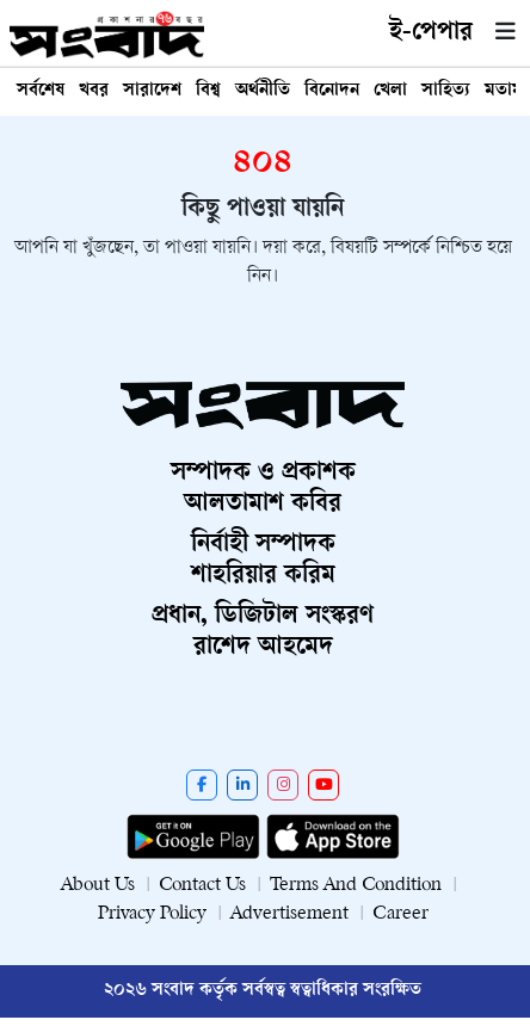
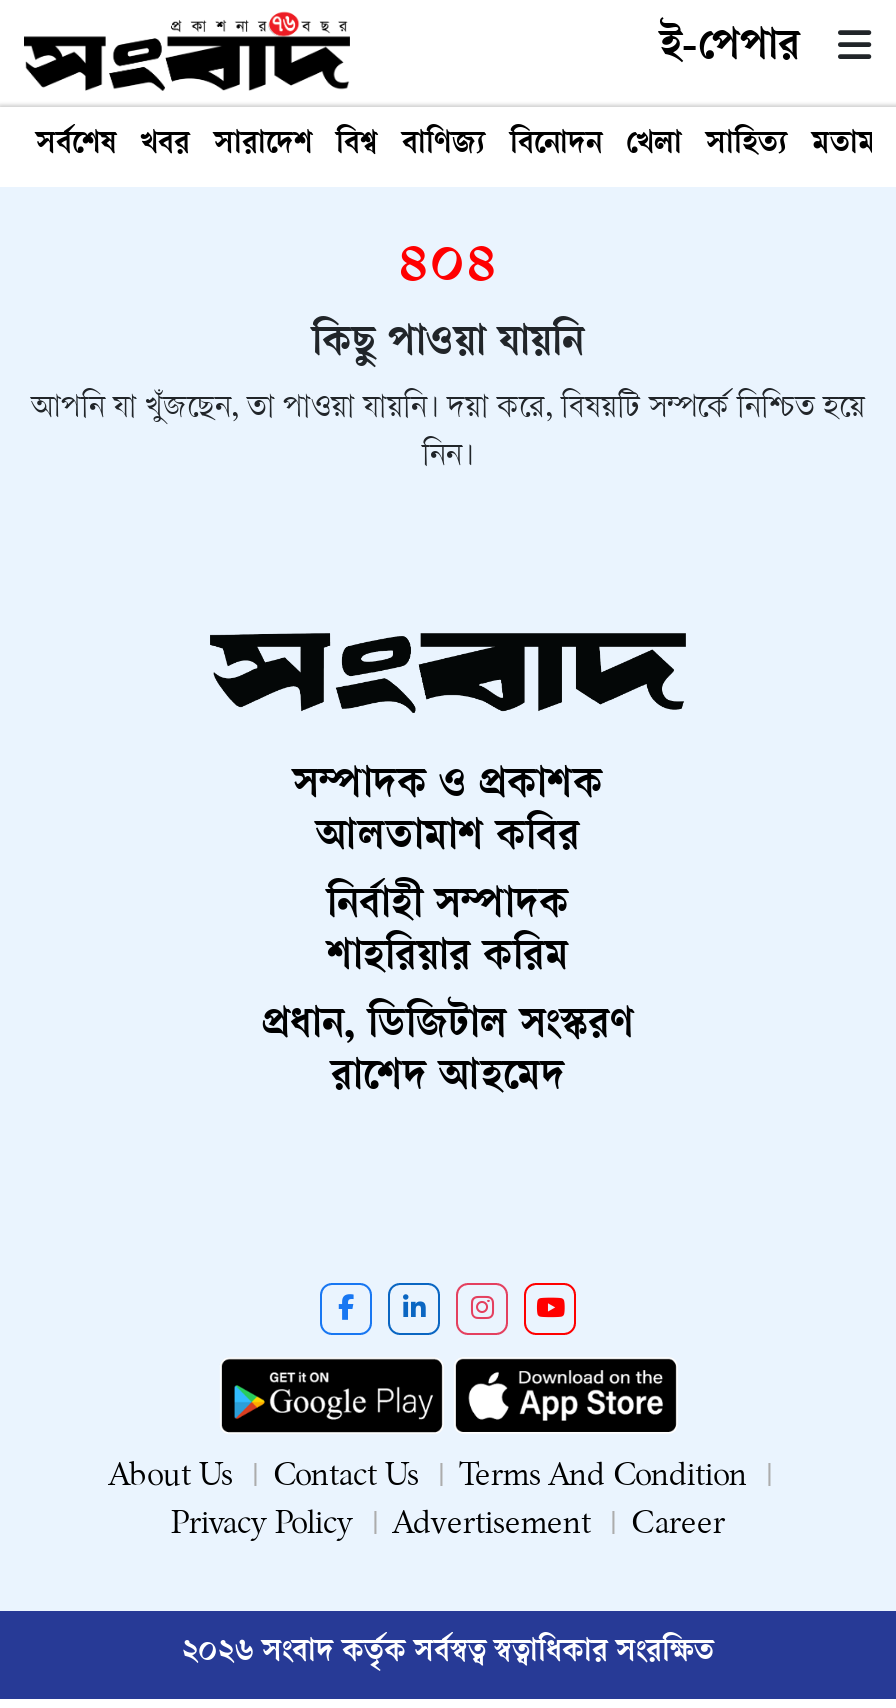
[235,81,290,101] অর্থনীতি -> [402,129,486,163] বাণিজ্য

